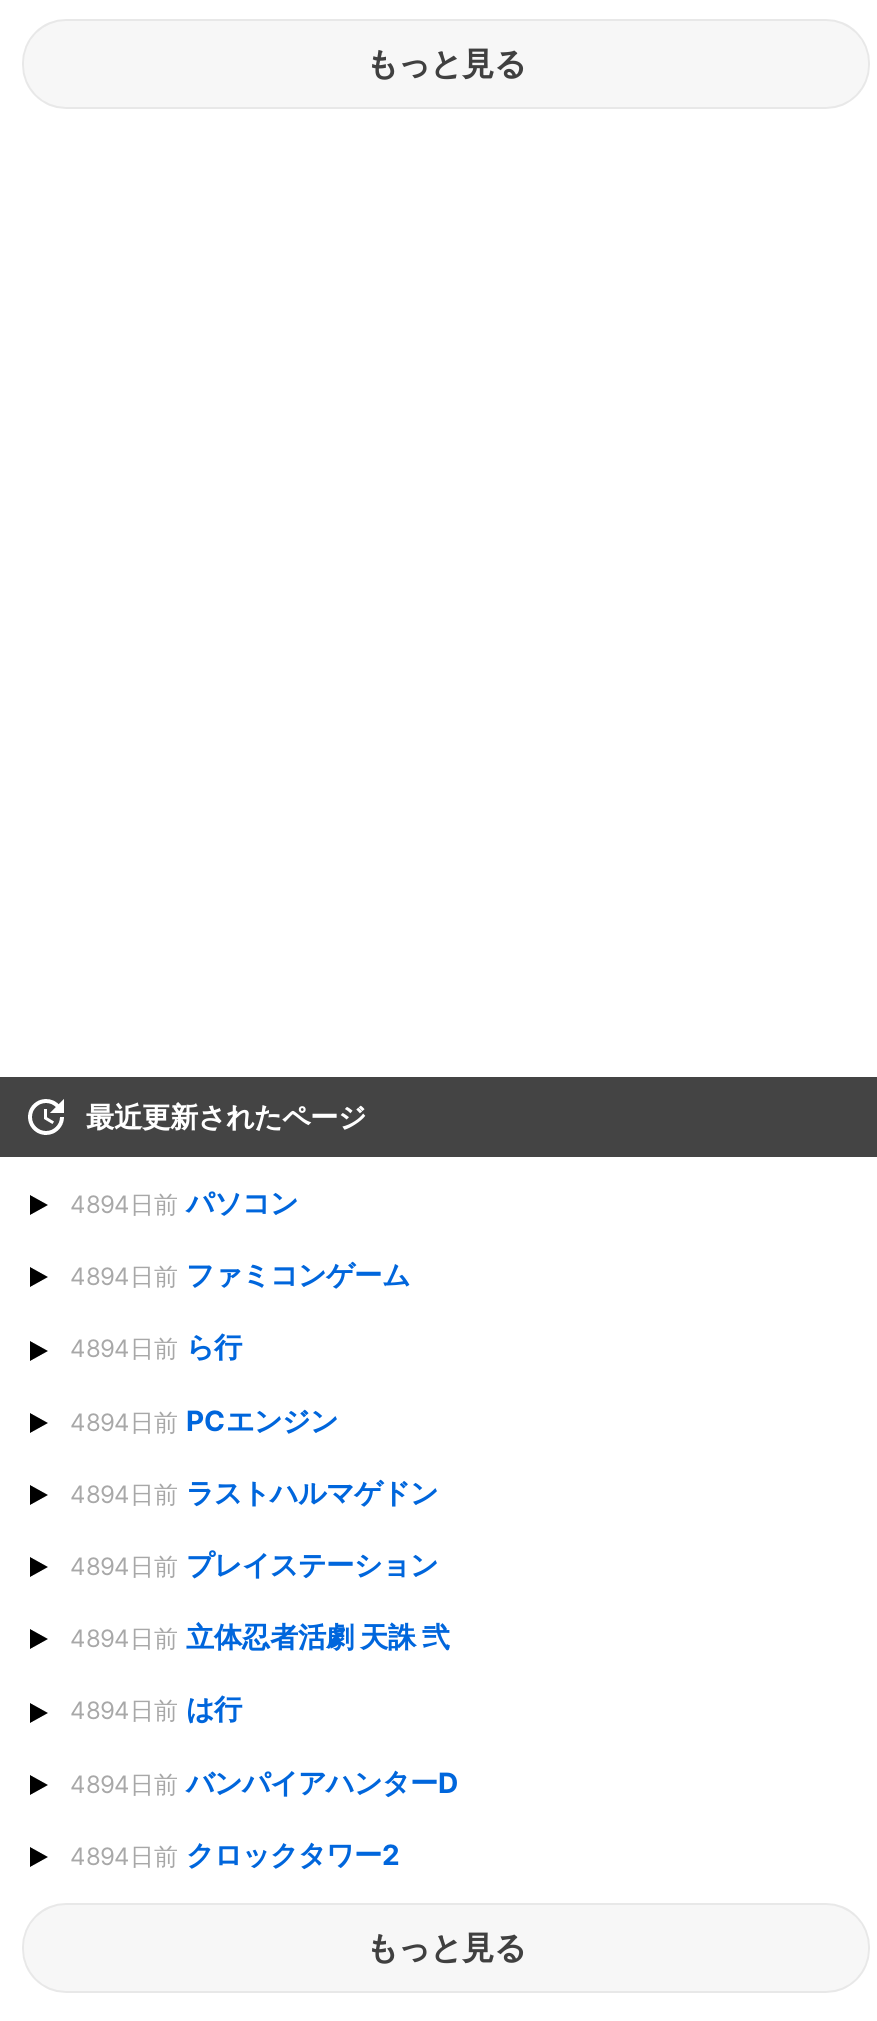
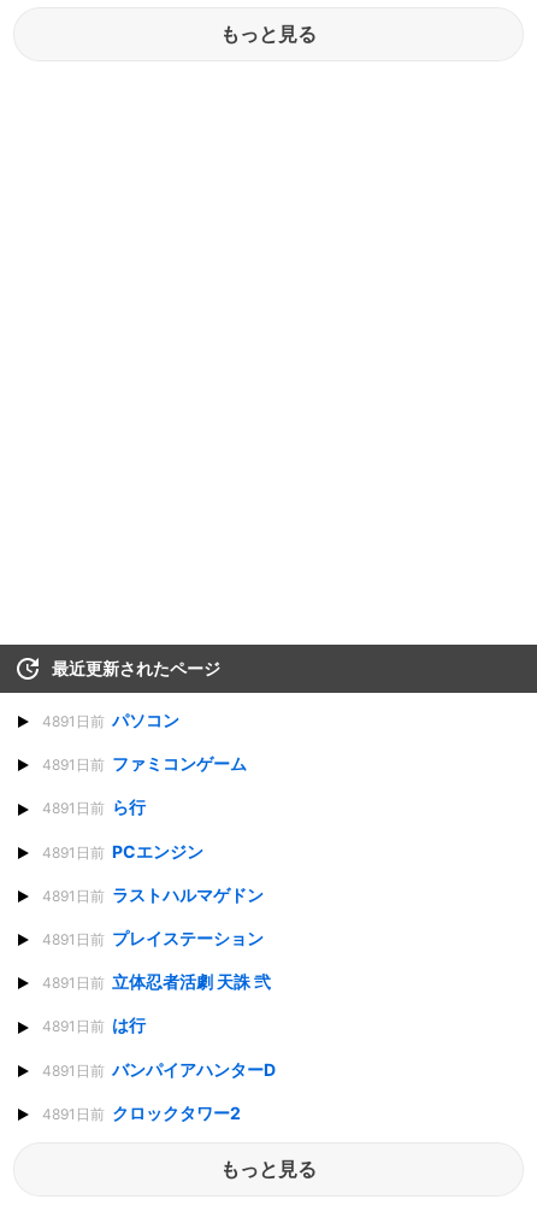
[70,1185,298,1219] 4894日前 パソコン -> [42,710,179,730] 4891日前 パソコン
[70,1257,410,1291] 4894日前 ファミコンゲーム -> [42,753,247,774] 4891日前 ファミコンゲーム
[70,1330,242,1364] 4894日前 ら行 -> [42,797,146,817] 4891日前 ら行
[70,1402,338,1436] 4894日前 PCエンジン -> [42,841,203,861] 4891日前 PCエンジン
[70,1475,438,1509] 4894日前 ラストハルマゲドン -> [42,884,264,905] 4891日前 ラストハルマゲドン
[70,1547,438,1581] 4894日前 プレイステーション -> [42,928,264,948] 4891日前 プレイステーション
[70,1619,450,1653] 4894日前 立体忍者活劇 天誅 弐 -> [42,971,271,992] 4891日前 立体忍者活劇 天誅 弐
[70,1692,242,1726] 4894日前 は行 -> [42,1015,146,1035] 4891日前 は行
[70,1764,458,1798] 4894日前 バンパイアハンターD -> [42,1059,276,1079] 4891日前 バンパイアハンターD
[70,1836,400,1870] 4894日前 クロックタワー2 -> [42,1102,241,1123] 4891日前 クロックタワー2

